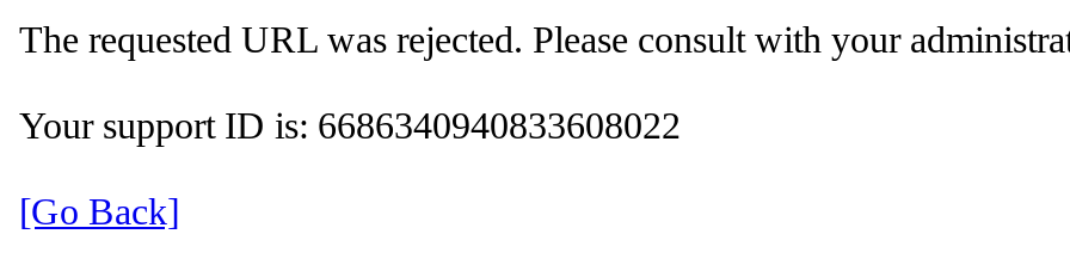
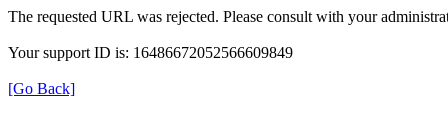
[19,105,681,146] Your support ID is: 6686340940833608022 -> [8,44,293,61] Your support ID is: 16486672052566609849

